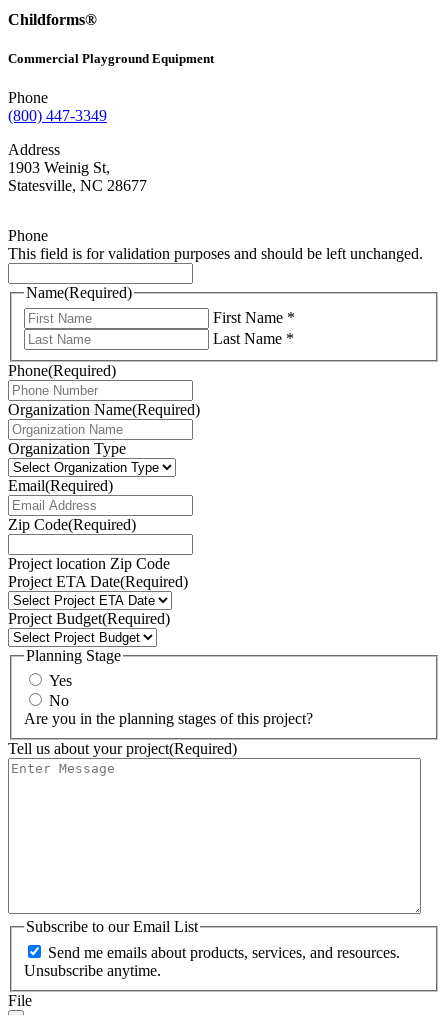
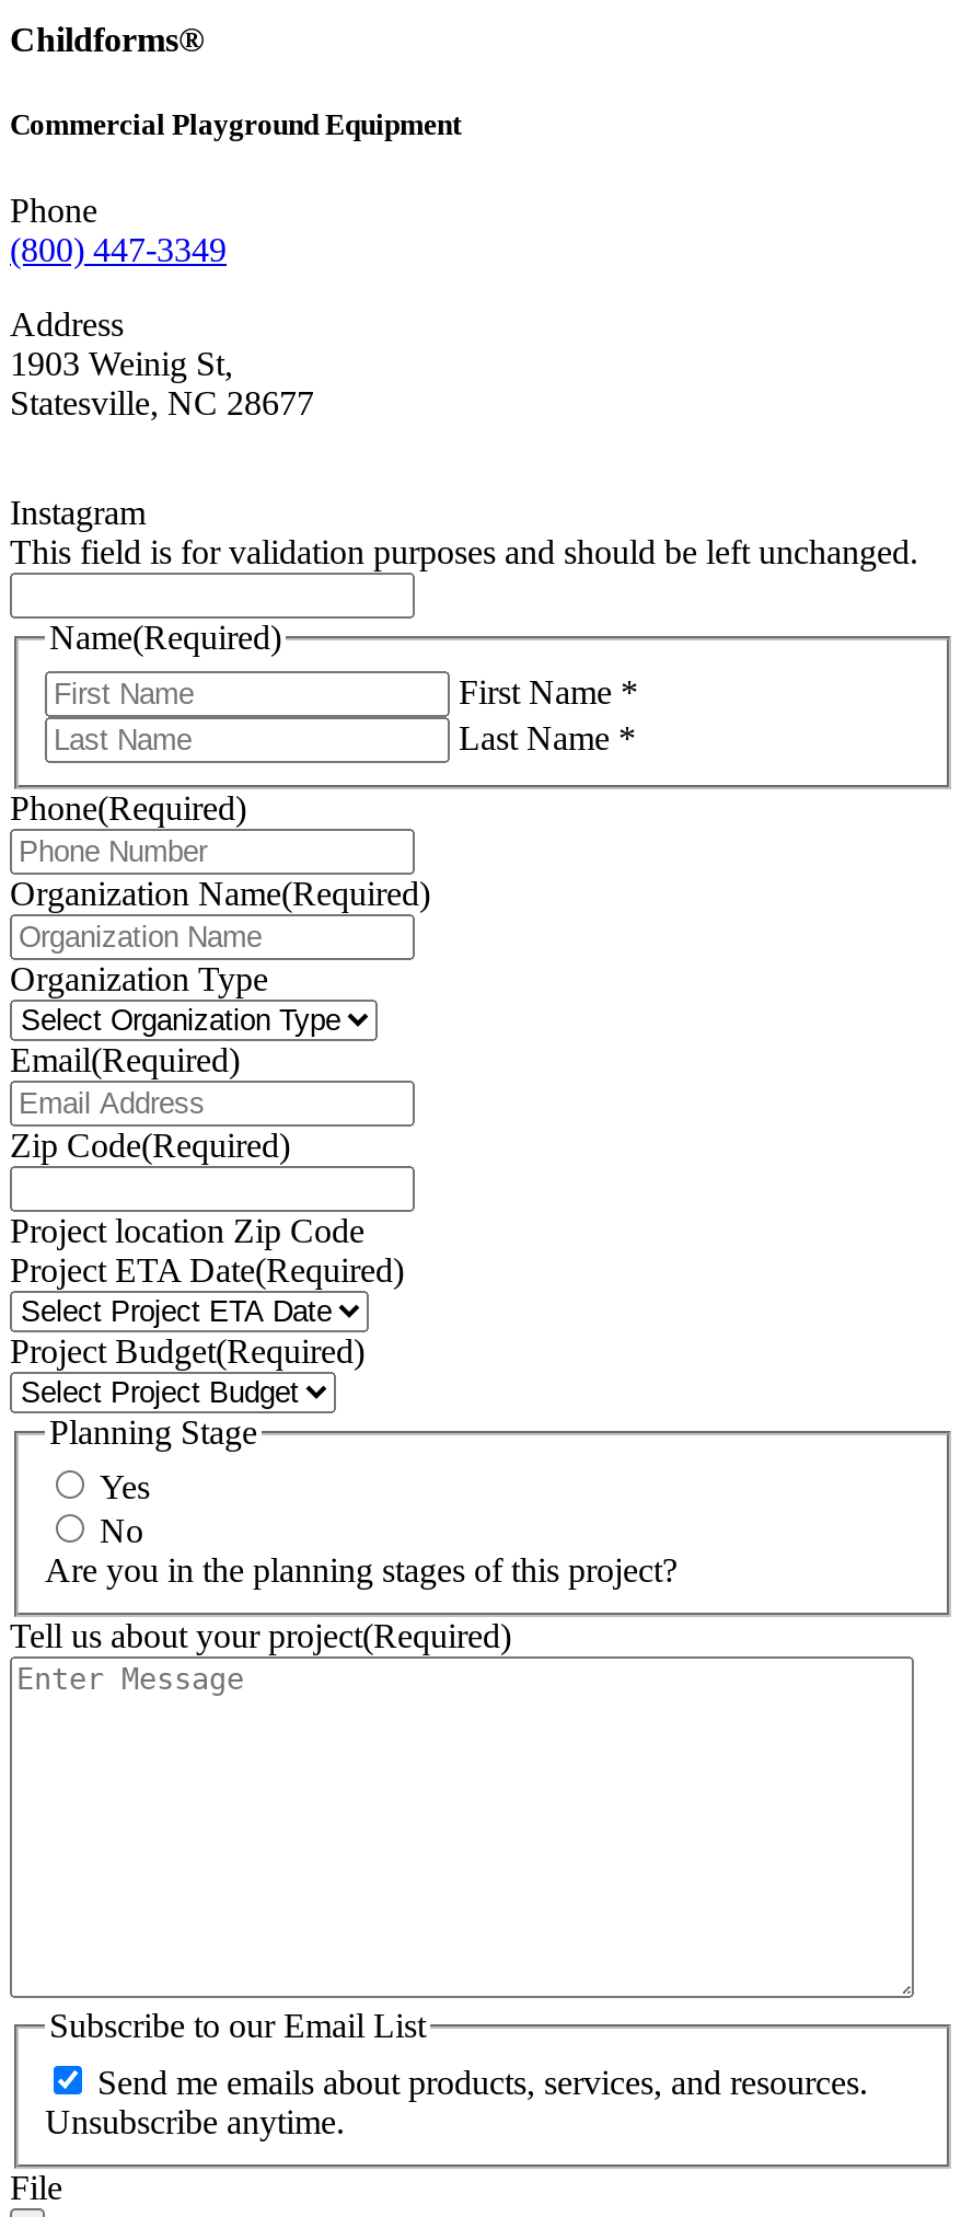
[8,227,48,244] Phone -> [10,494,146,531] Instagram

